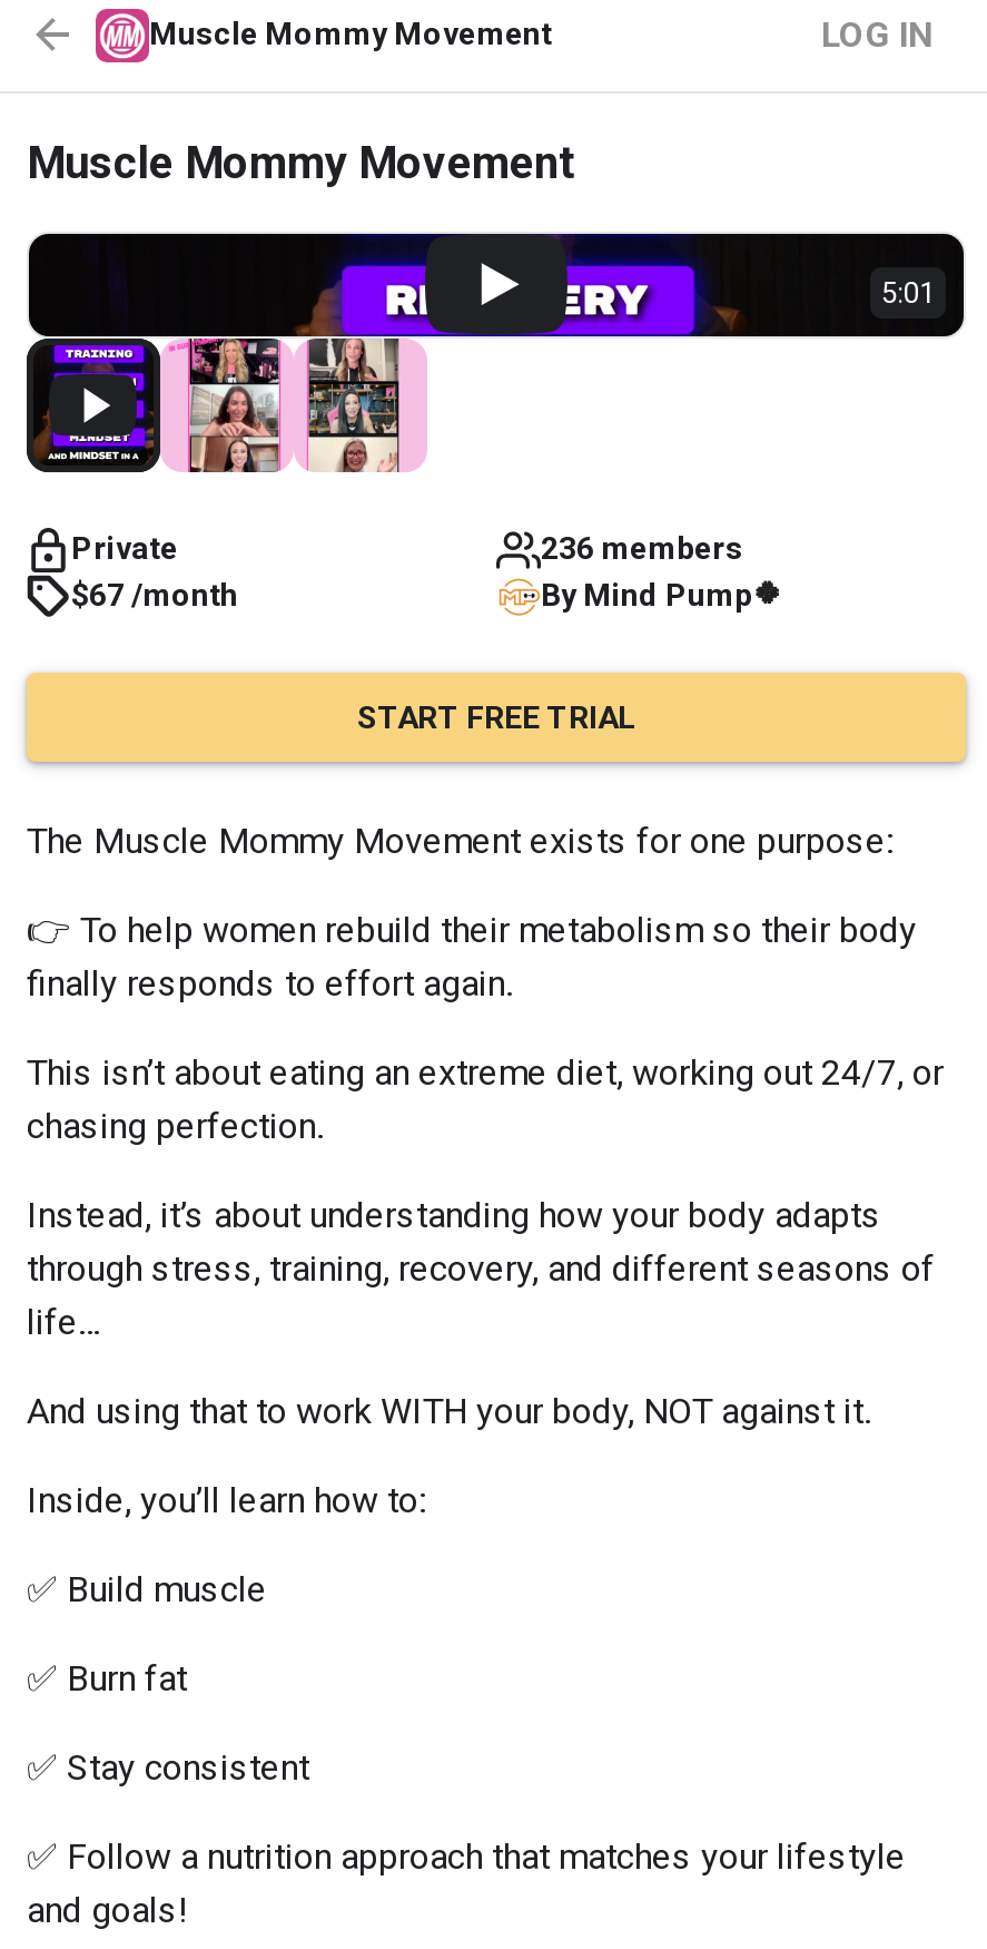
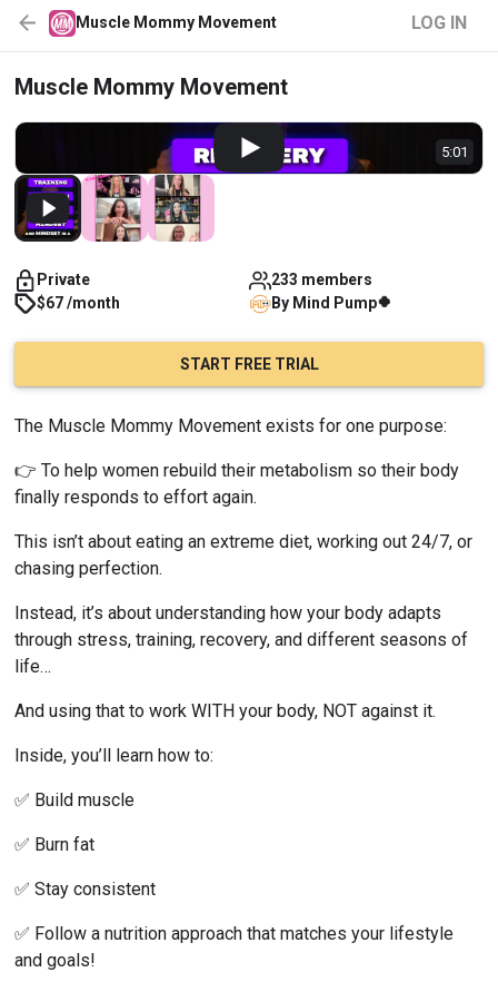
[541,530,743,566] 236 members -> [271,271,372,288] 233 members

